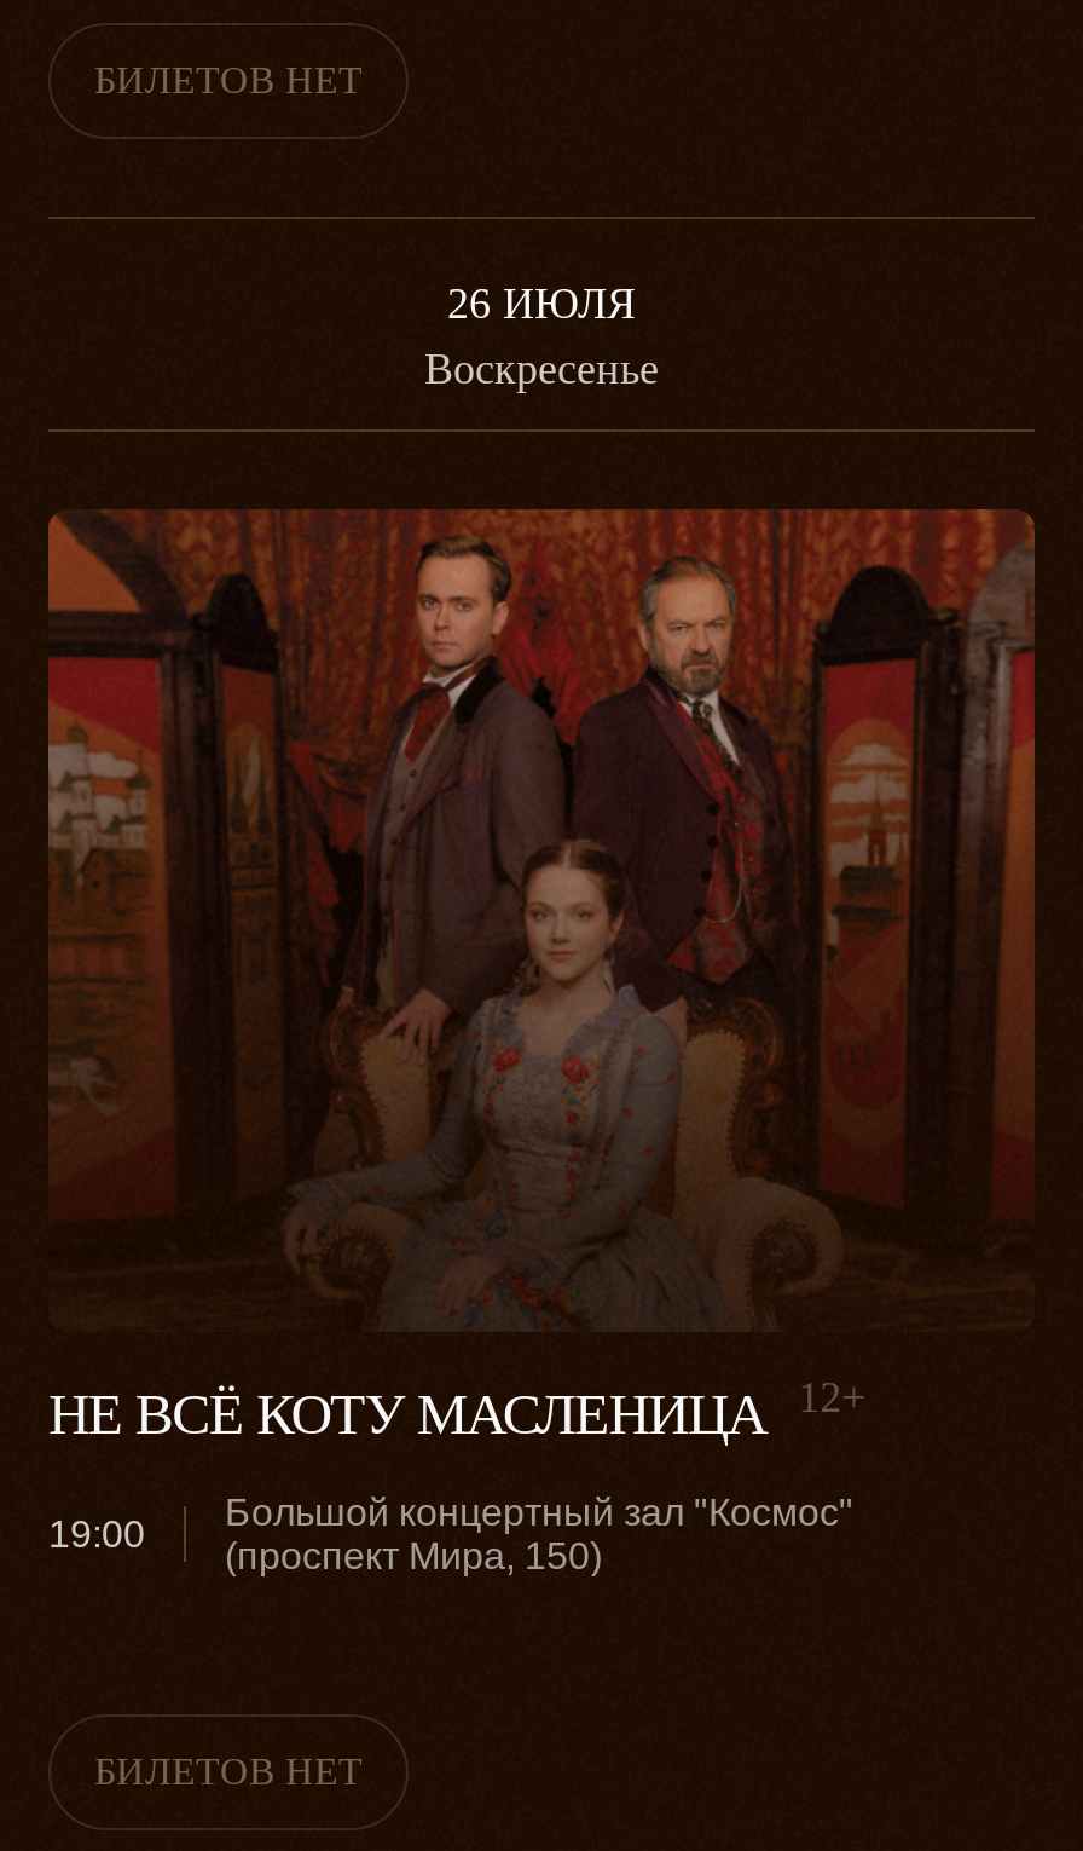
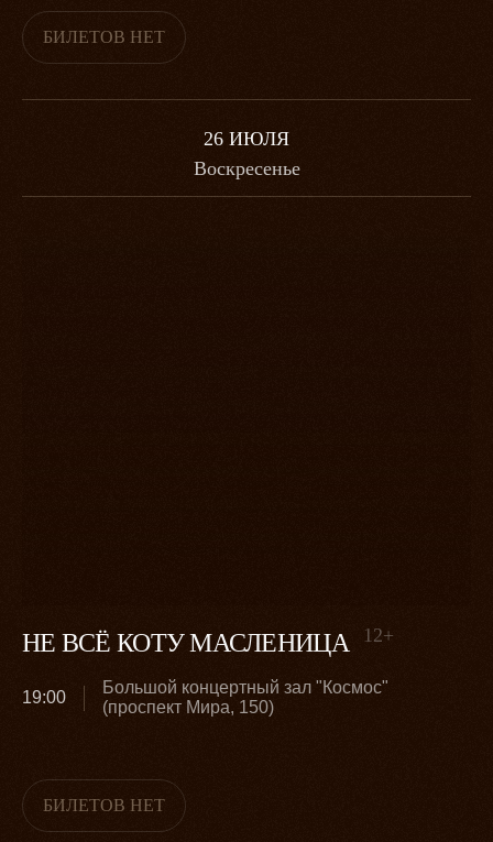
[46,506,1037,1331] [image] -> none

